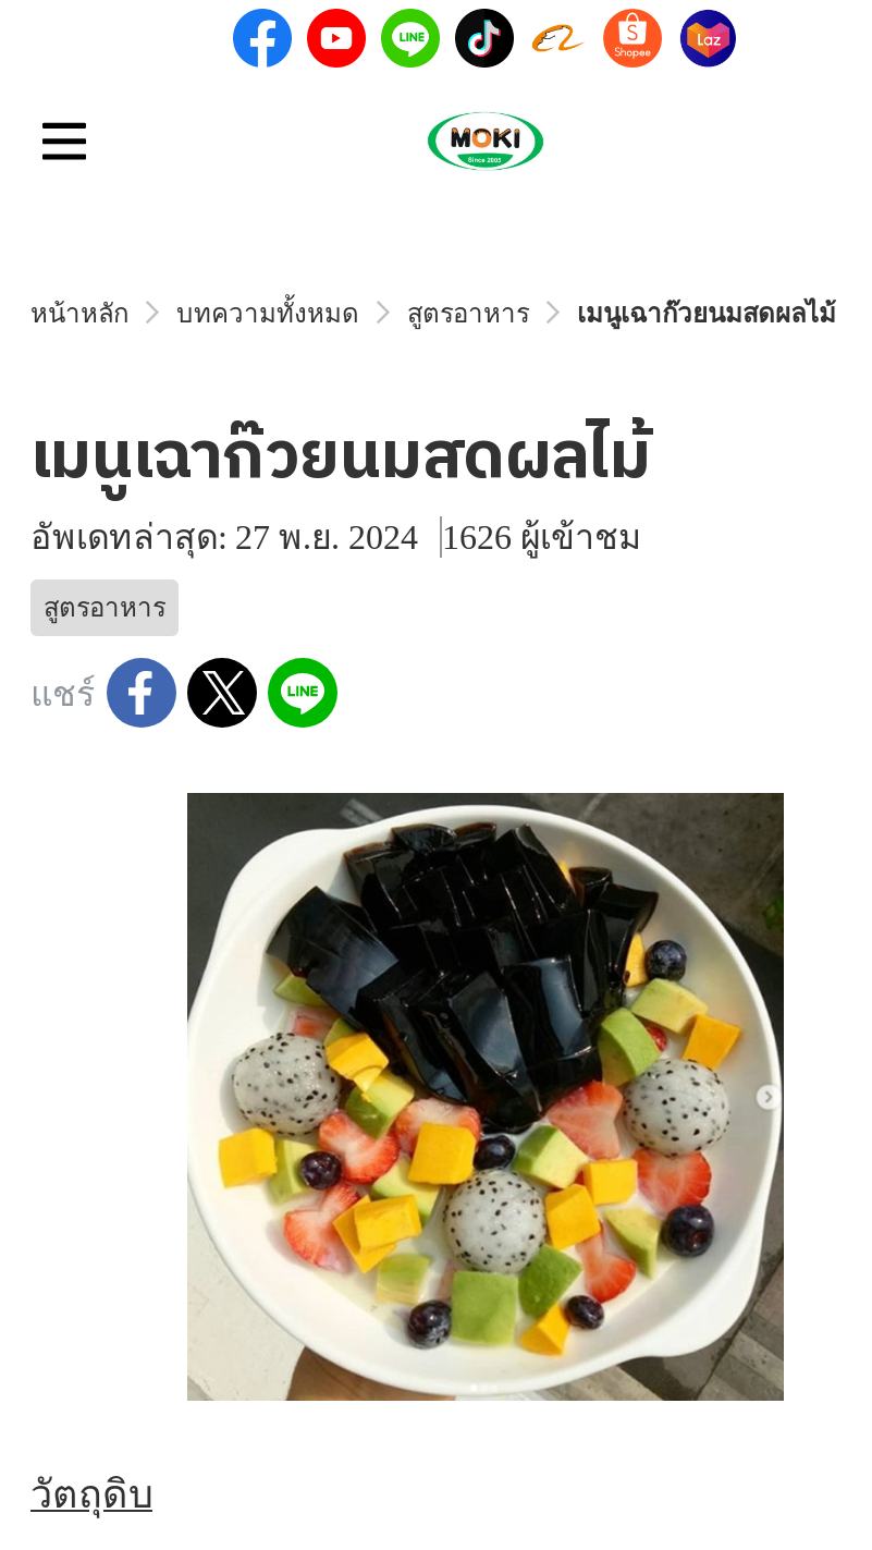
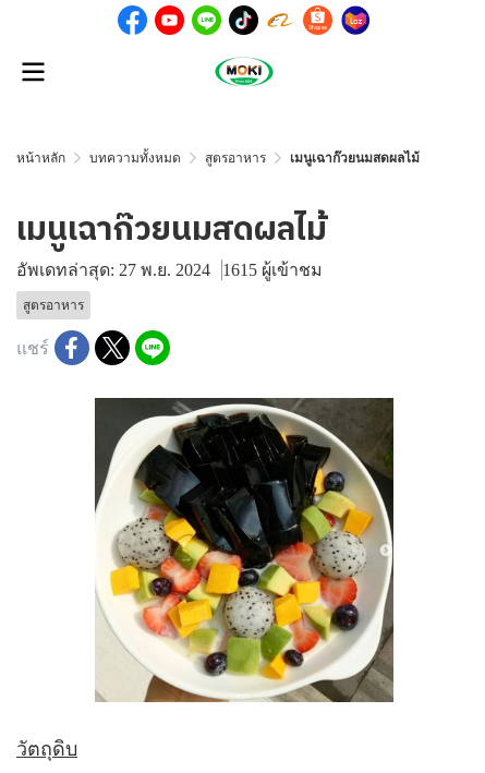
[442,519,642,556] 1626 ผู้เข้าชม -> [222,261,323,279] 1615 ผู้เข้าชม

